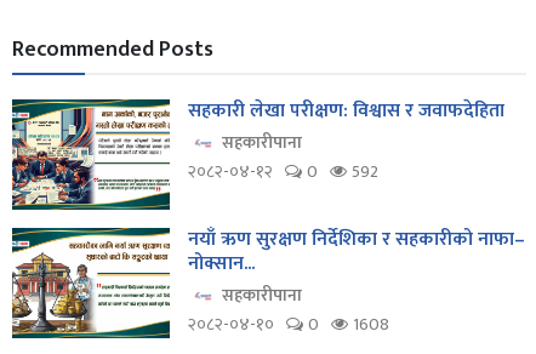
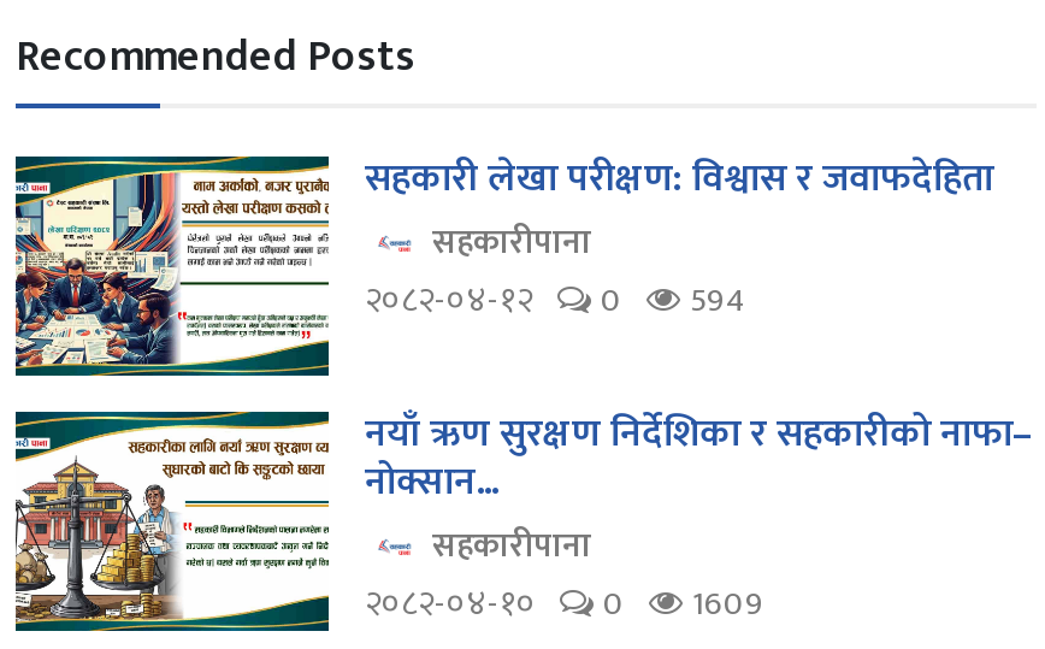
[348,157,378,185] 592 -> [683,271,748,327] 594
[349,310,389,338] 1608 -> [685,575,764,630] 1609

